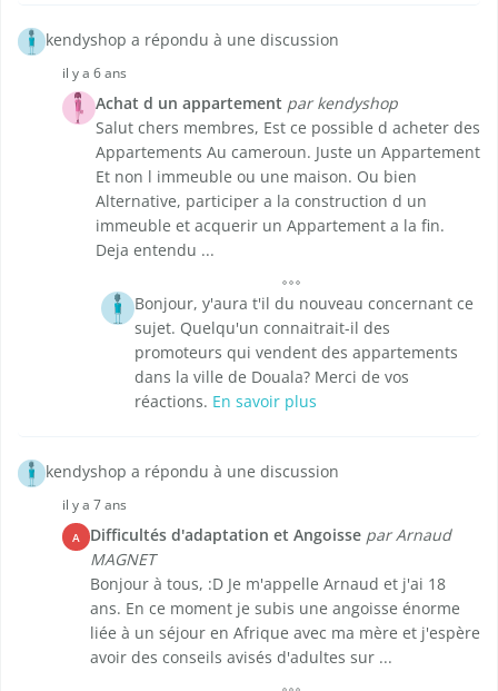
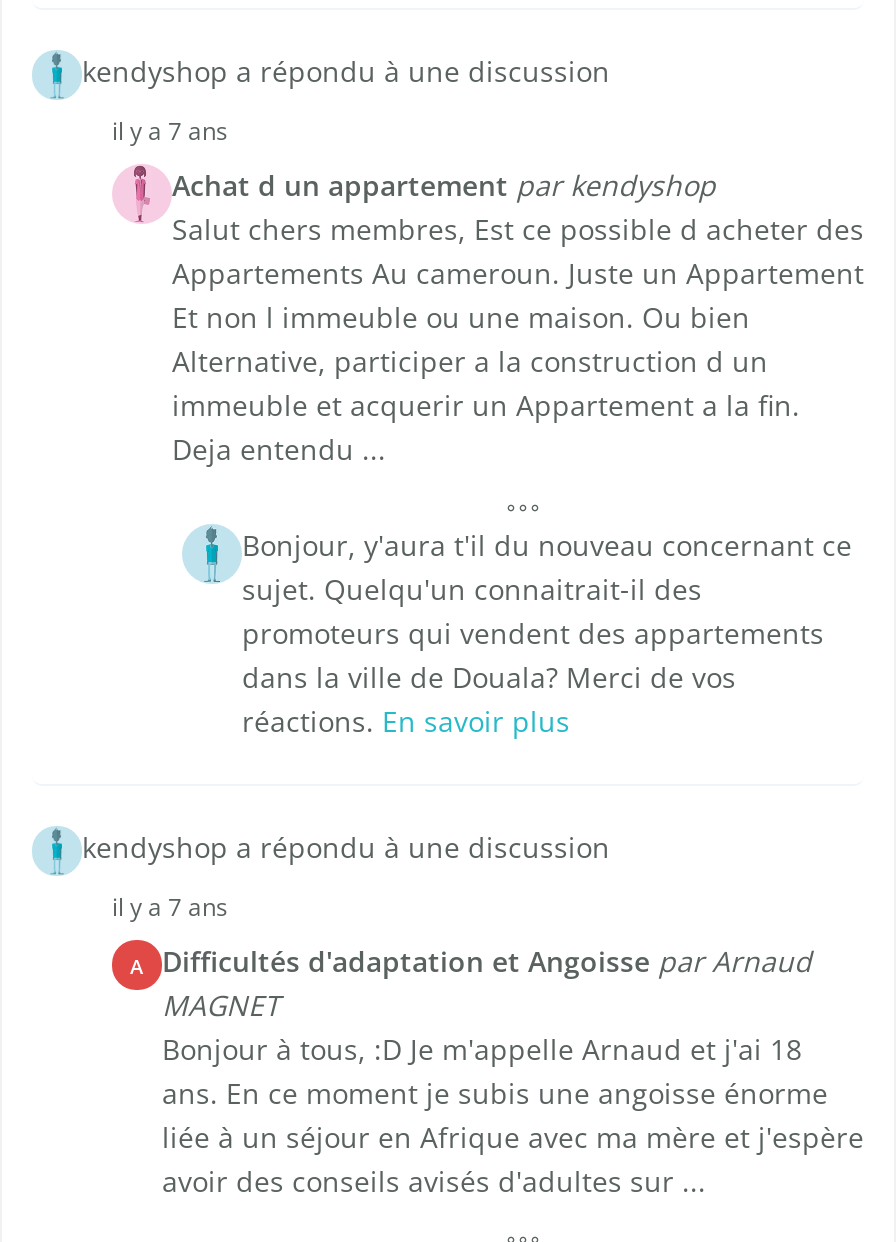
[62,64,127,83] il y a 6 ans -> [112,114,228,148] il y a 7 ans

